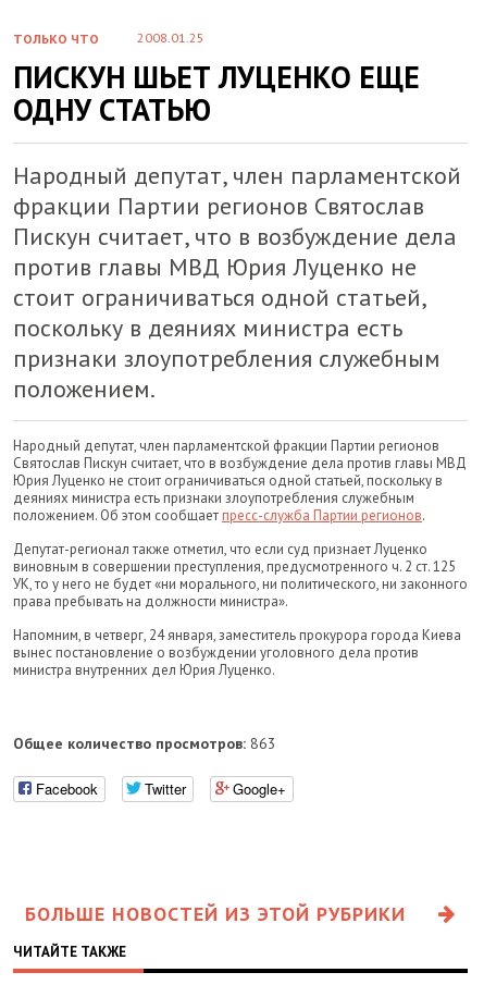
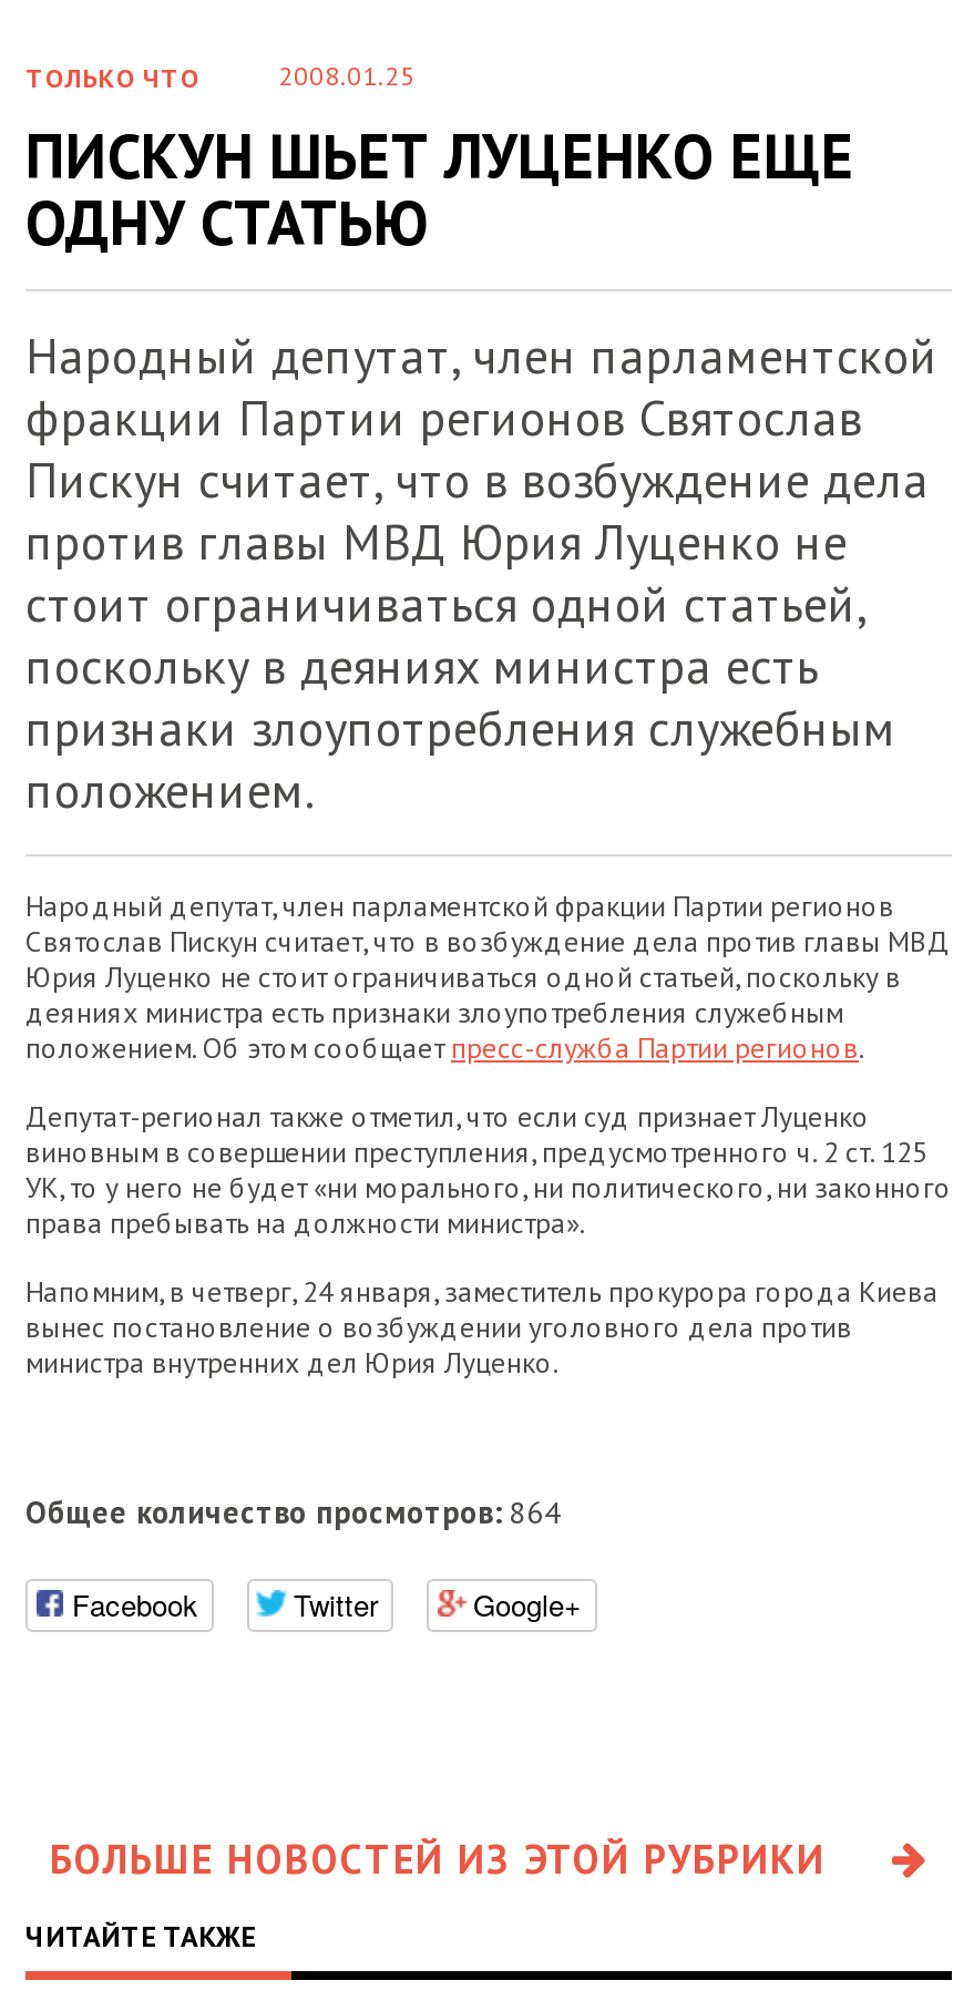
[13,734,276,753] Общее количество просмотров: 863 -> [25,1492,562,1532] Общее количество просмотров: 864

